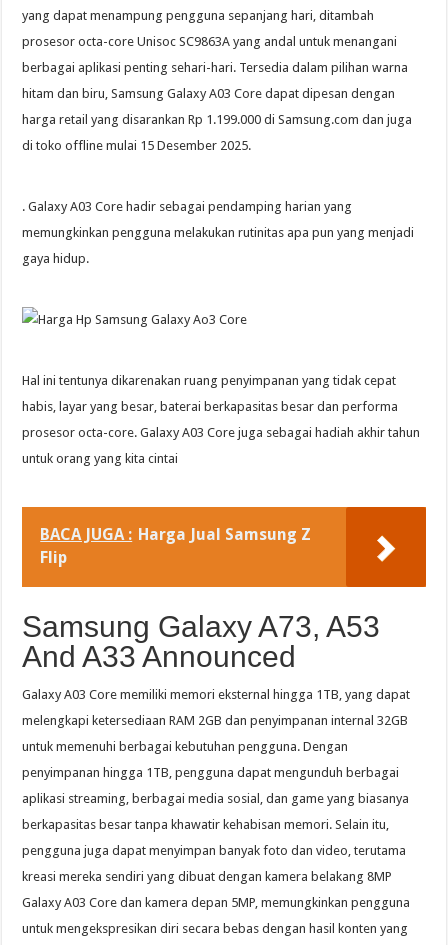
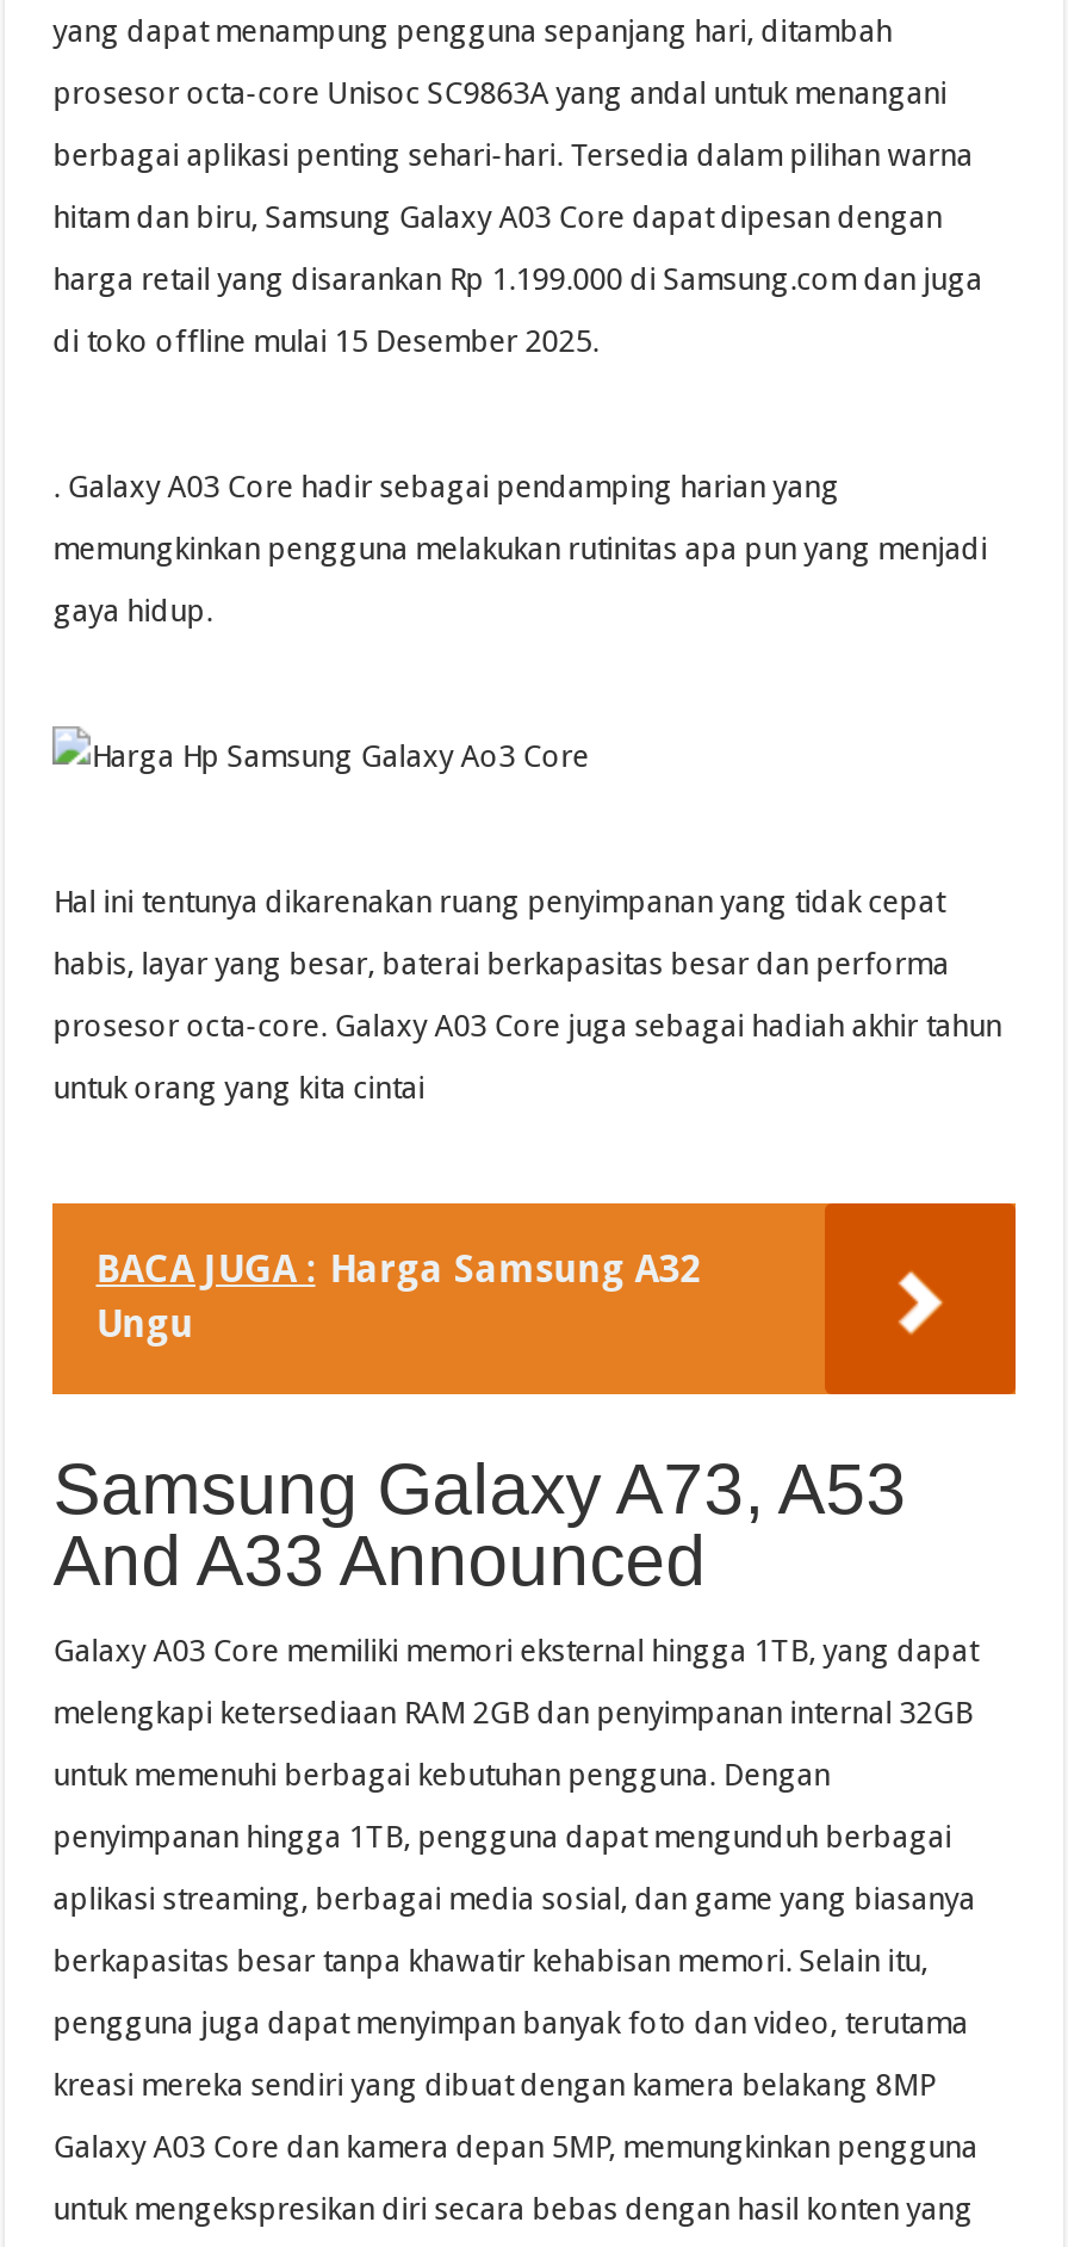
[40,525,311,567] BACA JUGA : Harga Jual Samsung Z | Flip -> [96,1247,701,1347] BACA JUGA : Harga Samsung A32 | Ungu

